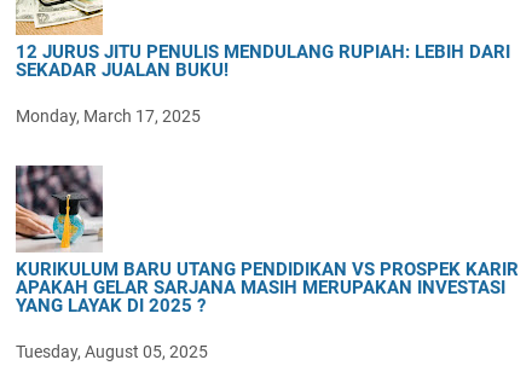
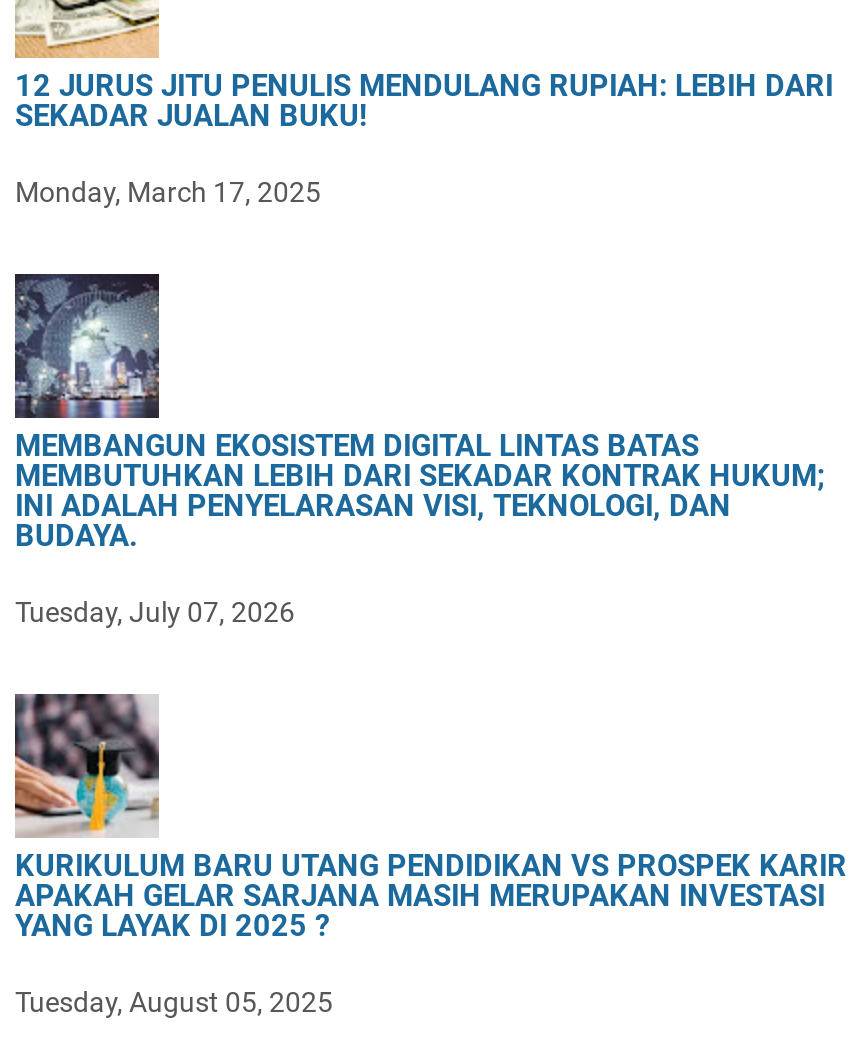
none -> [13,272,825,627] [image] | MEMBANGUN EKOSISTEM DIGITAL LINTAS BATAS | MEMBUTUHKAN LEBIH DARI SEKADAR KONTRAK HUKUM; | INI ADALAH PENYELARASAN VISI, TEKNOLOGI, DAN | BUDAYA. | Tuesday, July 07, 2026

